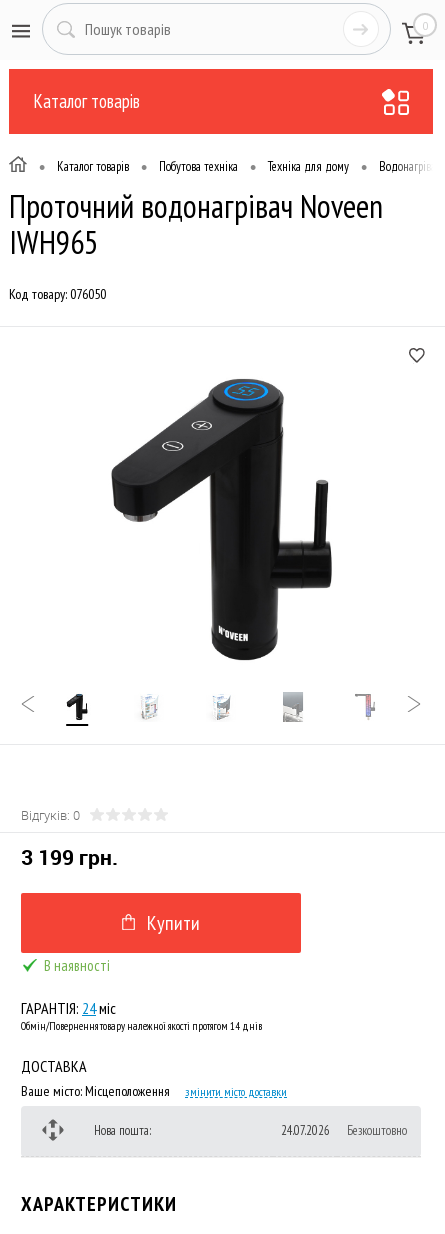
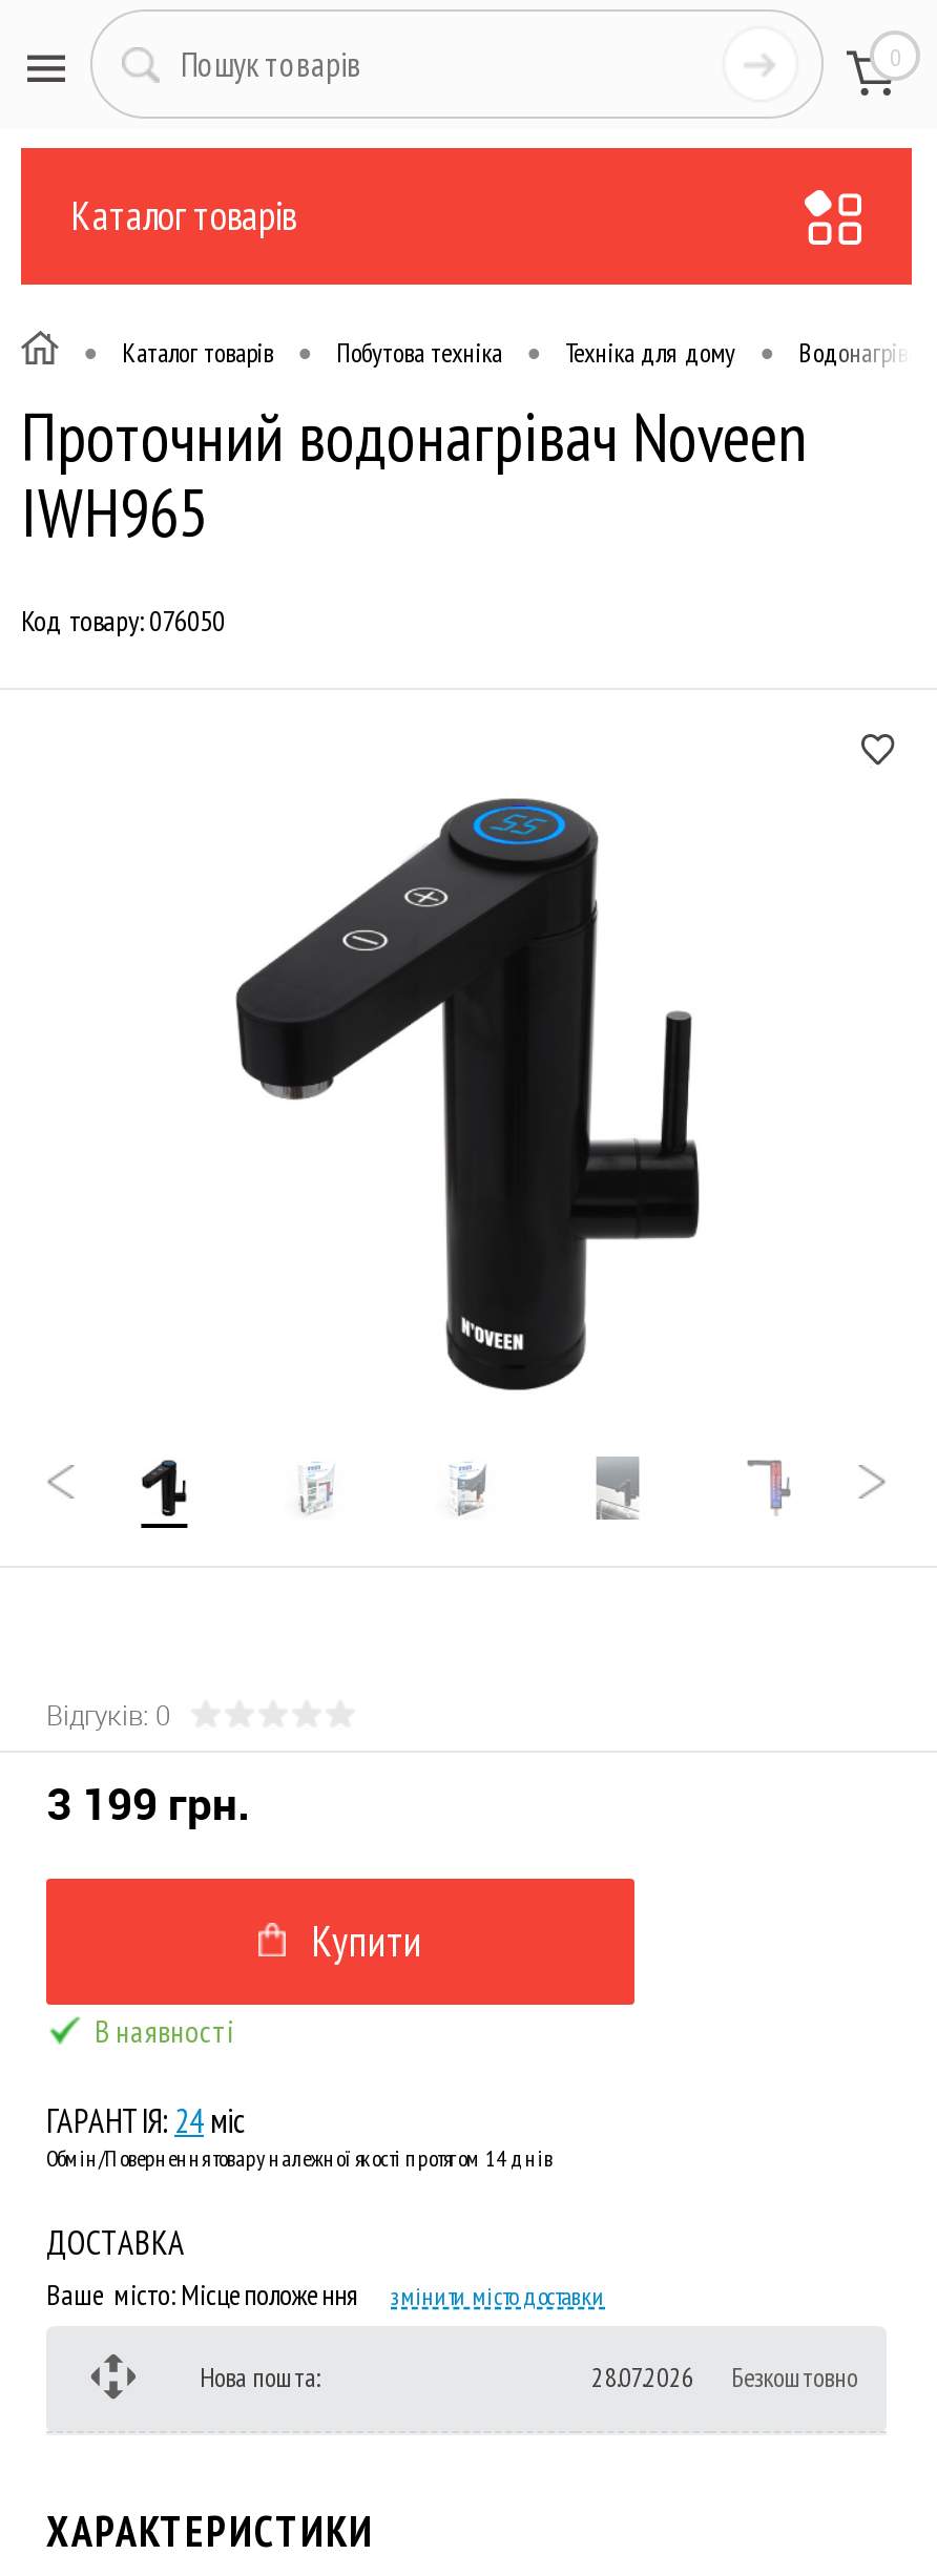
[280,1122,407,1139] 24.07.2026 Безкоштовно -> [591,2360,857,2395] 28.07.2026 Безкоштовно

